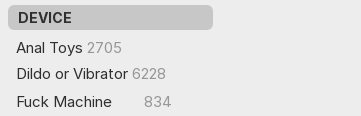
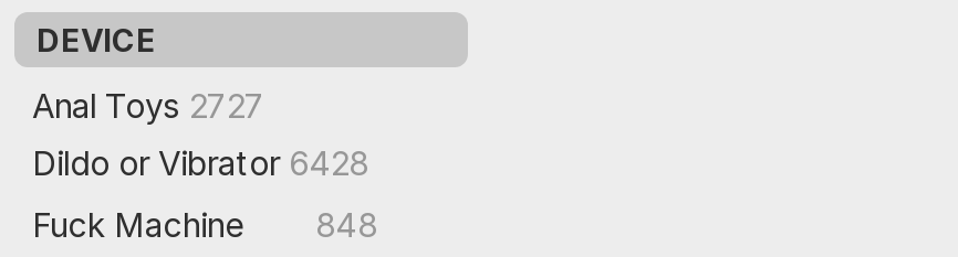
[16,38,122,57] Anal Toys 2705 -> [32,85,264,127] Anal Toys 2727
[16,64,166,83] Dildo or Vibrator 6228 -> [32,142,368,184] Dildo or Vibrator 6428
[16,92,172,111] Fuck Machine 834 -> [32,204,377,246] Fuck Machine 848

